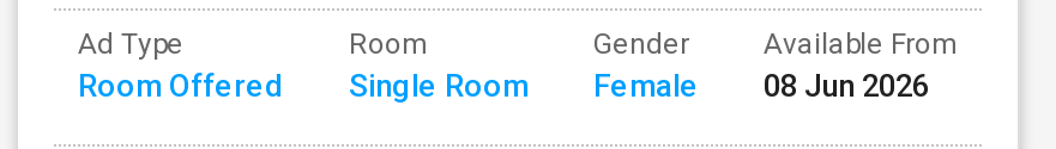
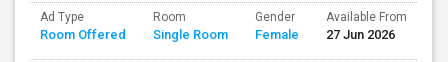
[78,68,929,104] Room Offered Single Room Female 08 Jun 2026 -> [40,27,395,42] Room Offered Single Room Female 27 Jun 2026

